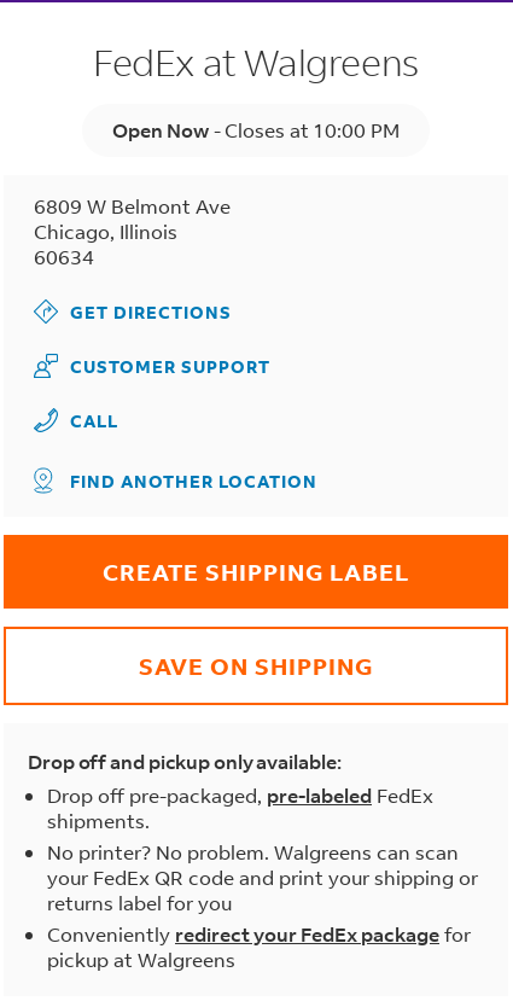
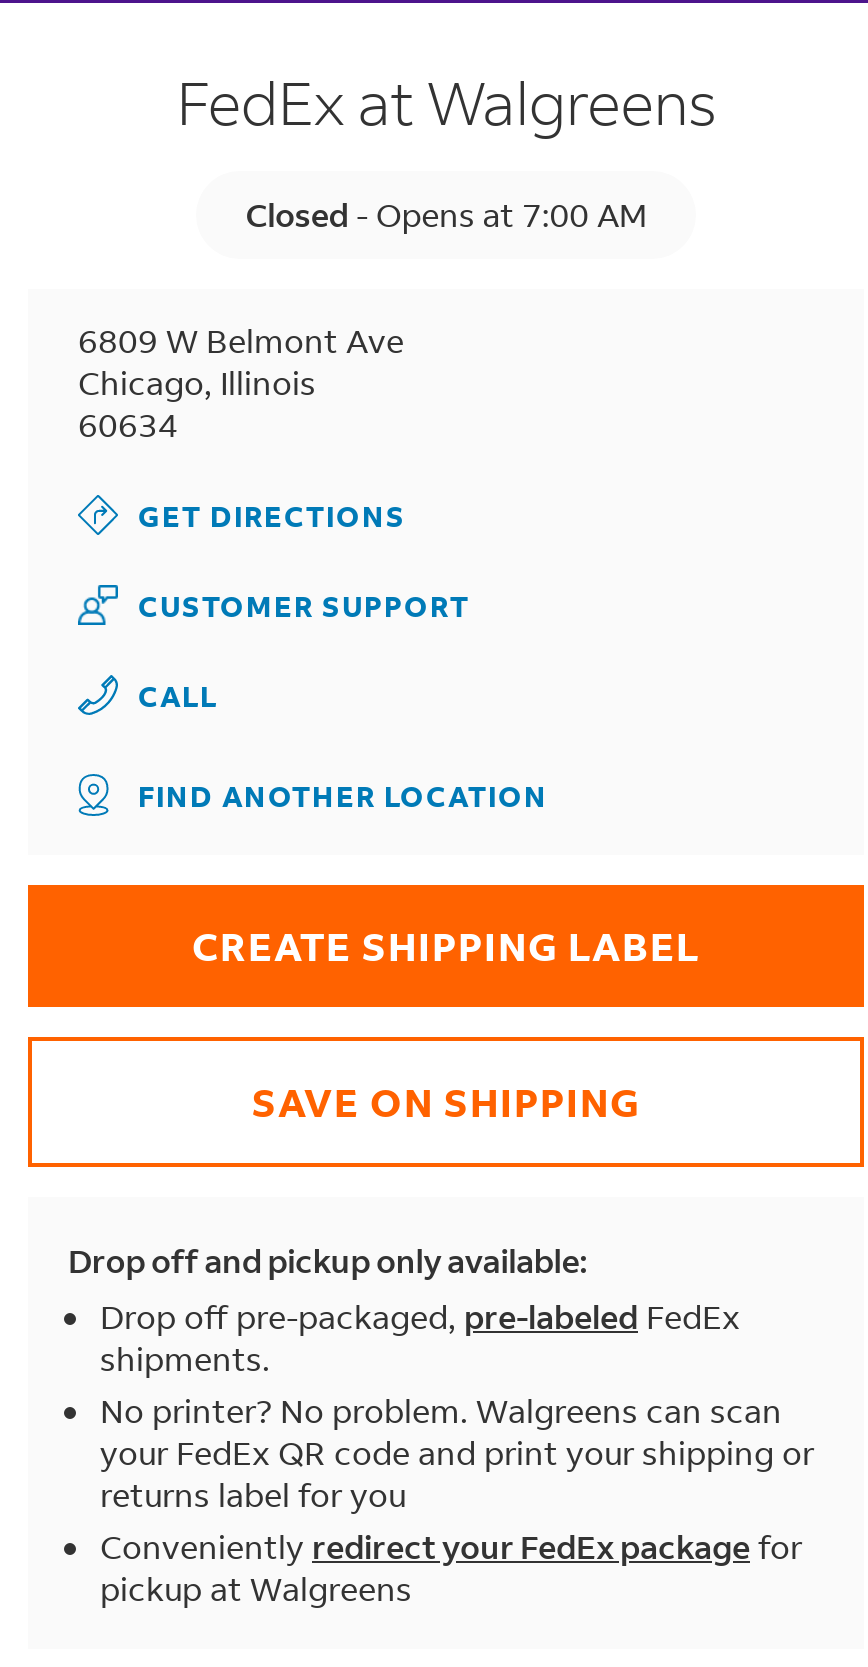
[113,117,399,142] Open Now - Closes at 10:00 PM -> [245,193,647,235] Closed - Opens at 7:00 AM

